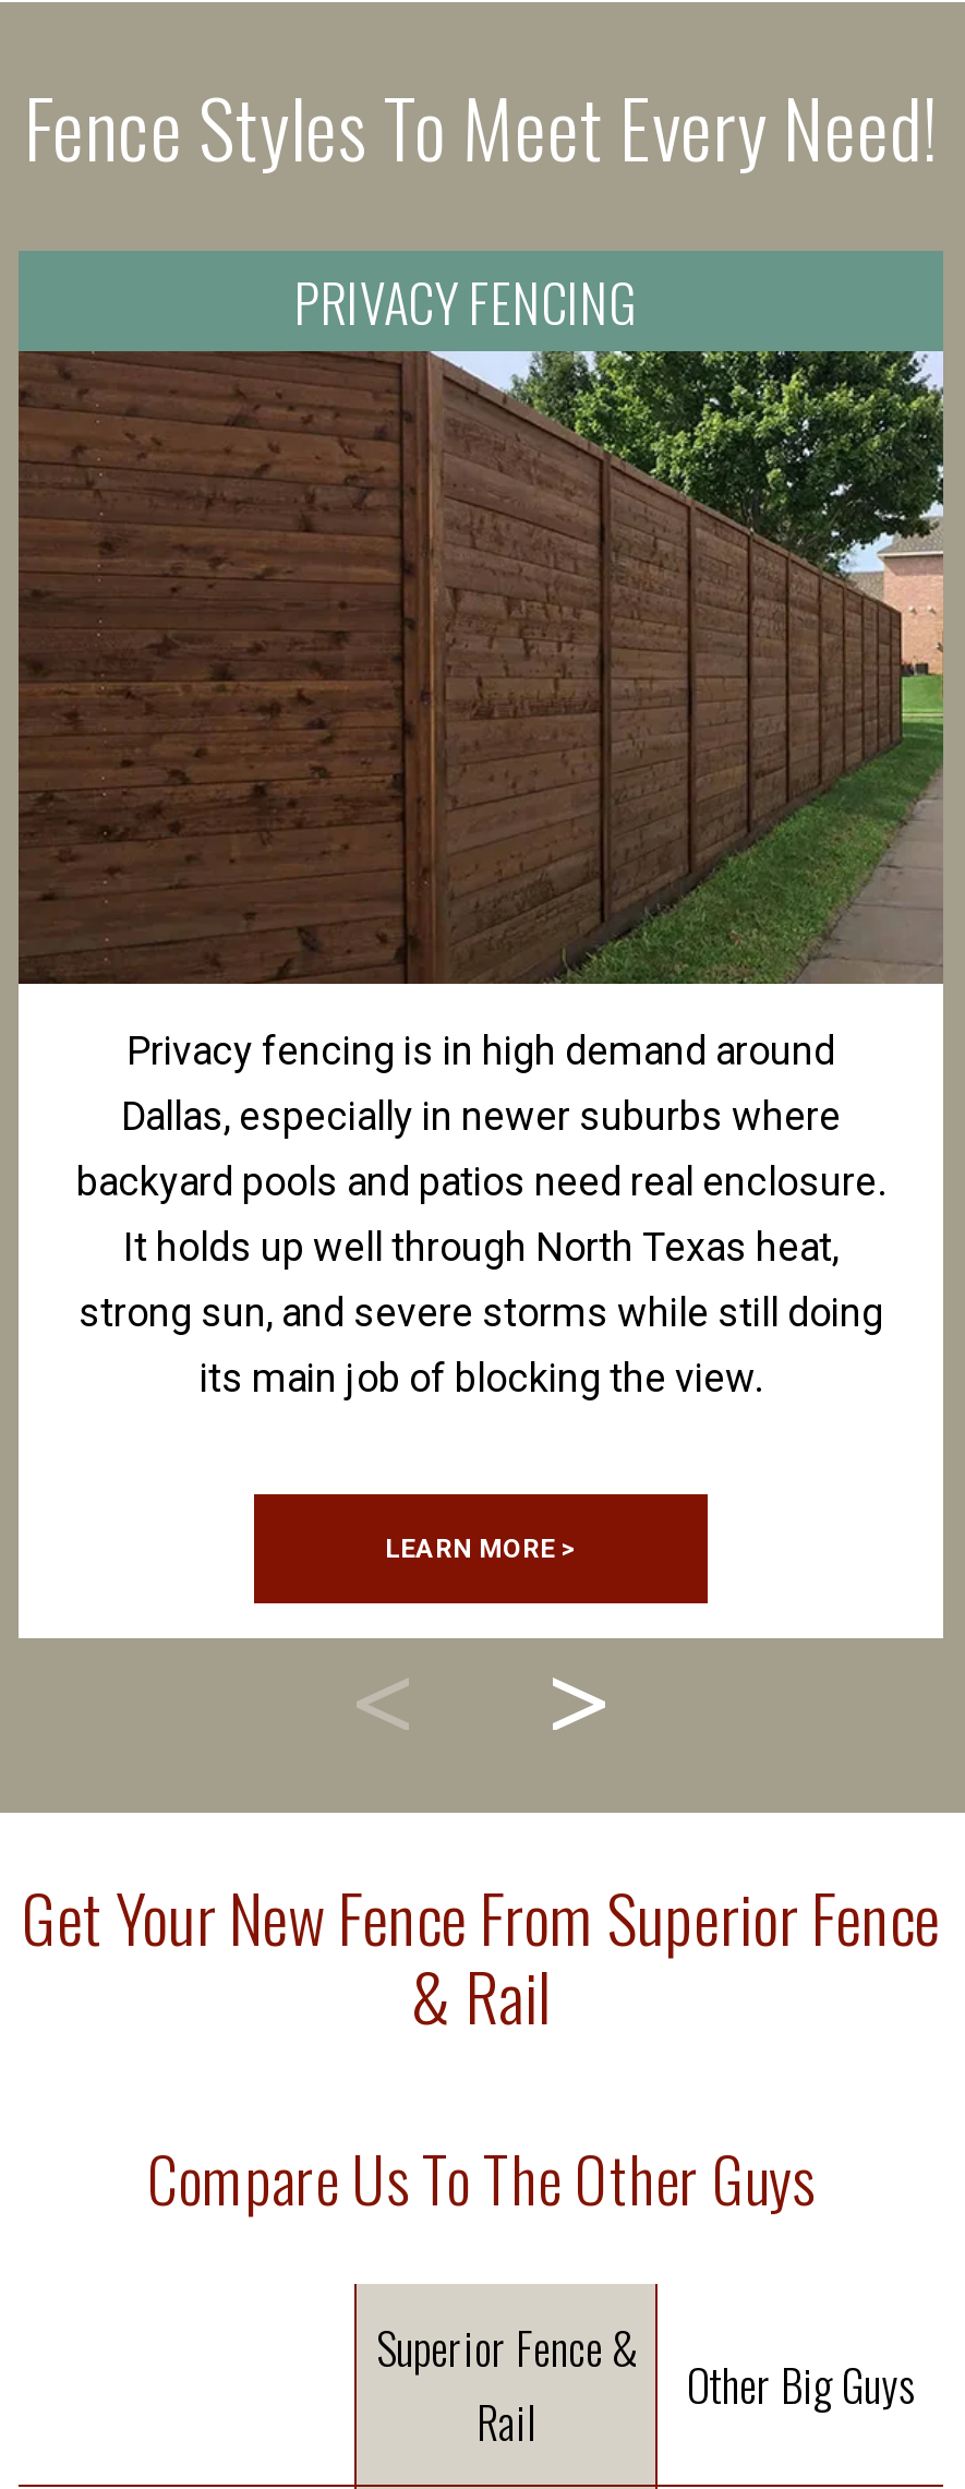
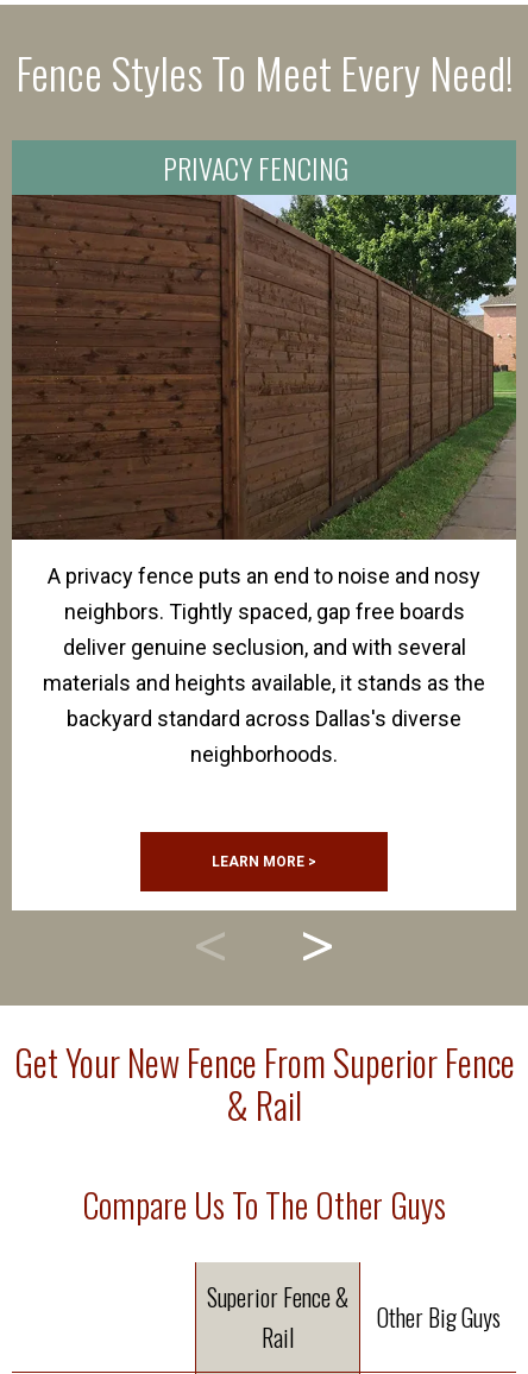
[76,1027,885,1400] Privacy fencing is in high demand around | Dallas, especially in newer suburbs where | backyard pools and patios need real enclosure. | It holds up well through North Texas heat, | strong sun, and severe storms while still doing | its main job of blocking the view. -> [43,563,485,767] A privacy fence puts an end to noise and nosy | neighbors. Tightly spaced, gap free boards | deliver genuine seclusion, and with several | materials and heights available, it stands as the | backyard standard across Dallas's diverse | neighborhoods.

